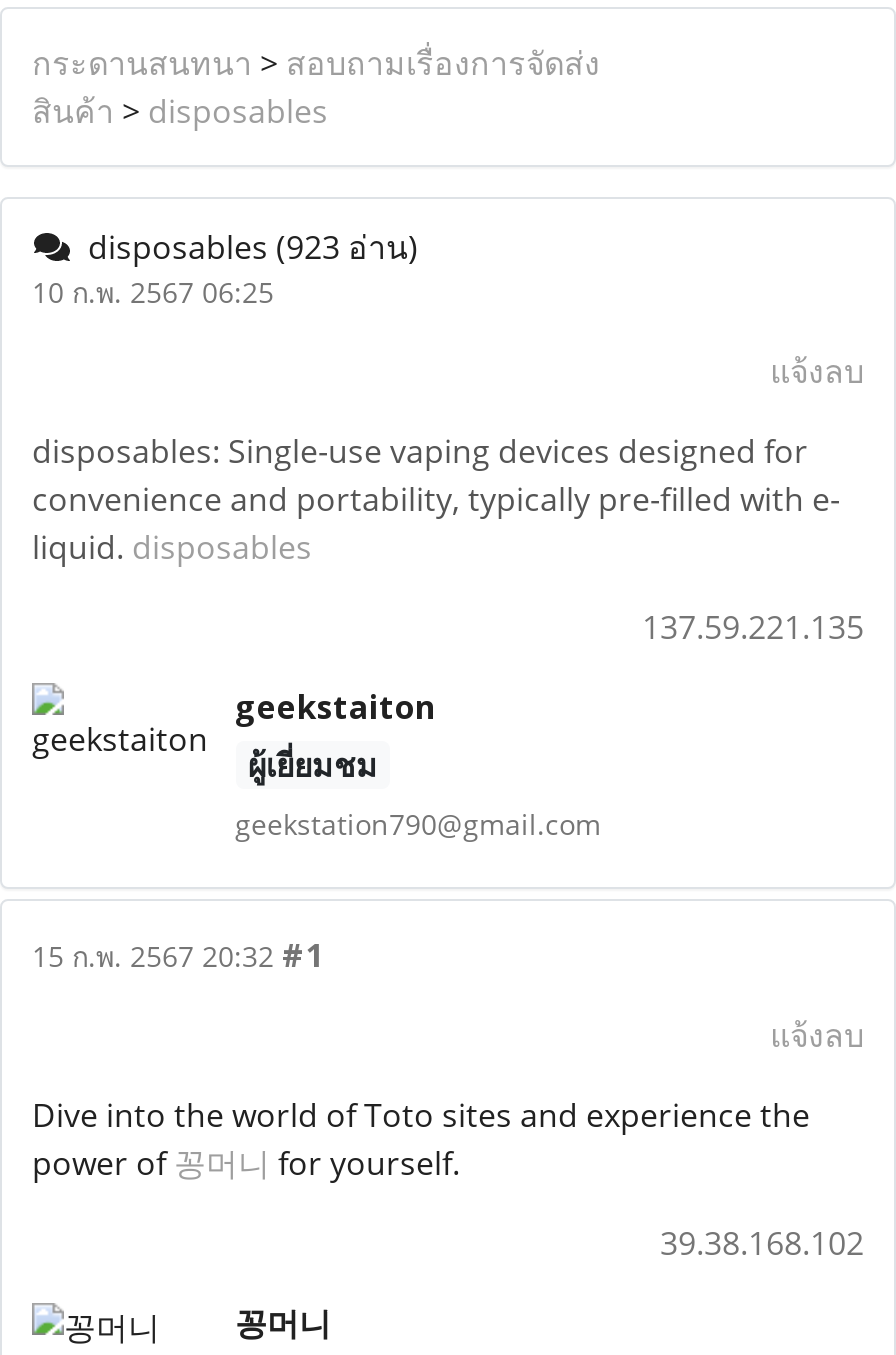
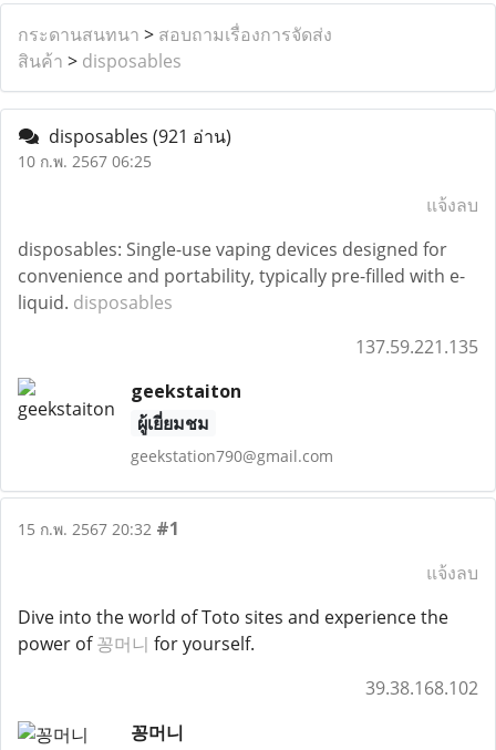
[72,225,418,269] disposables (923 อ่าน) -> [40,124,231,148] disposables (921 อ่าน)

